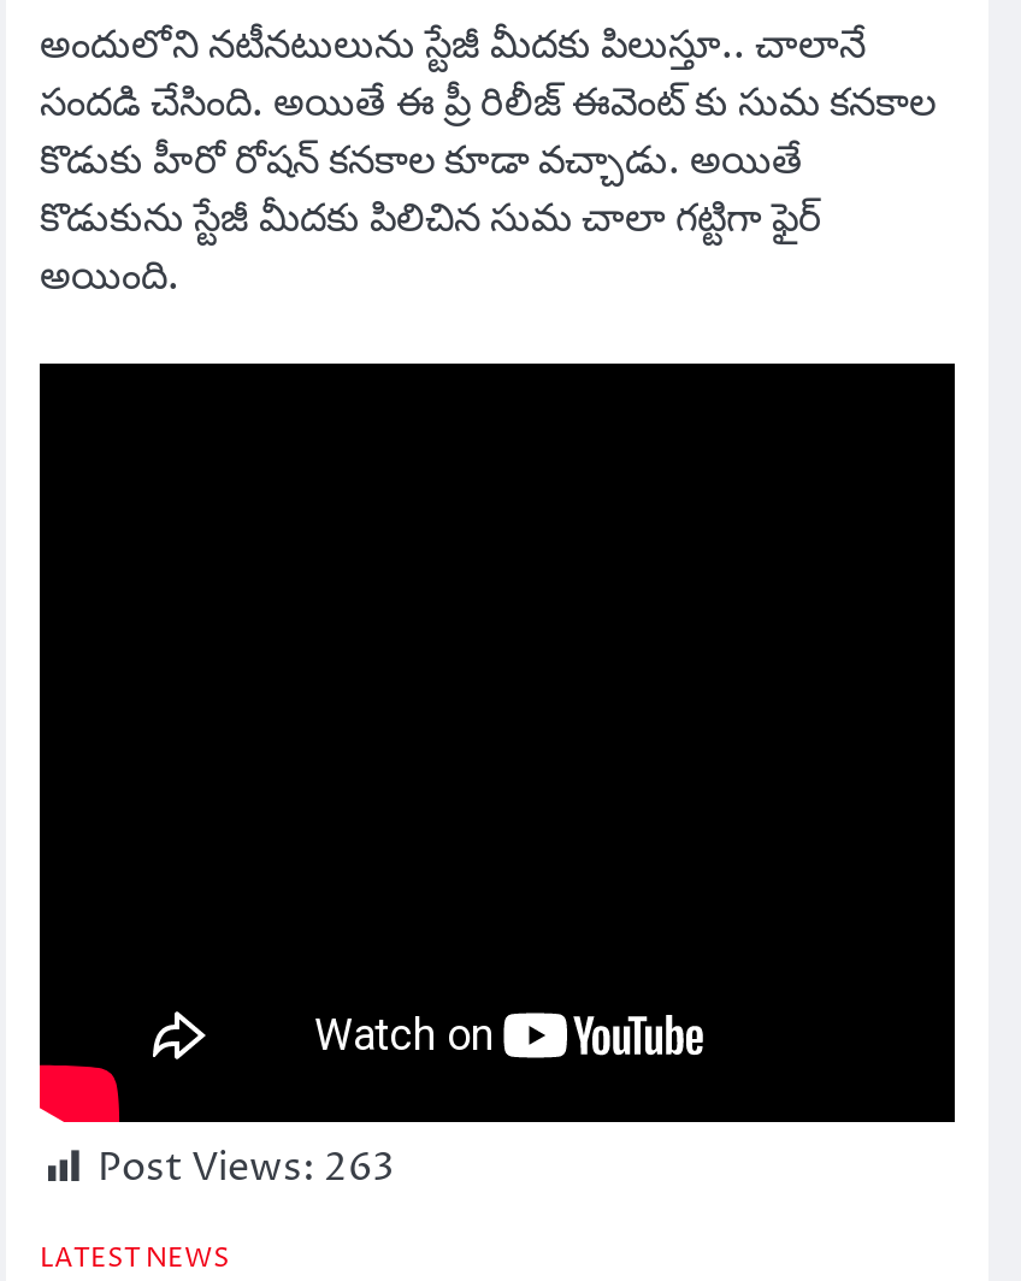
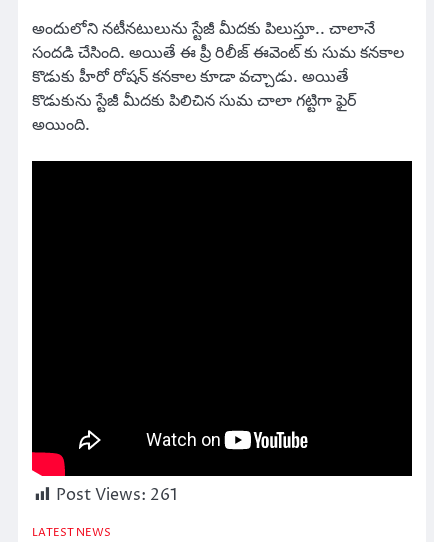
[98,1141,394,1194] Post Views: 263 -> [56,484,177,506] Post Views: 261

